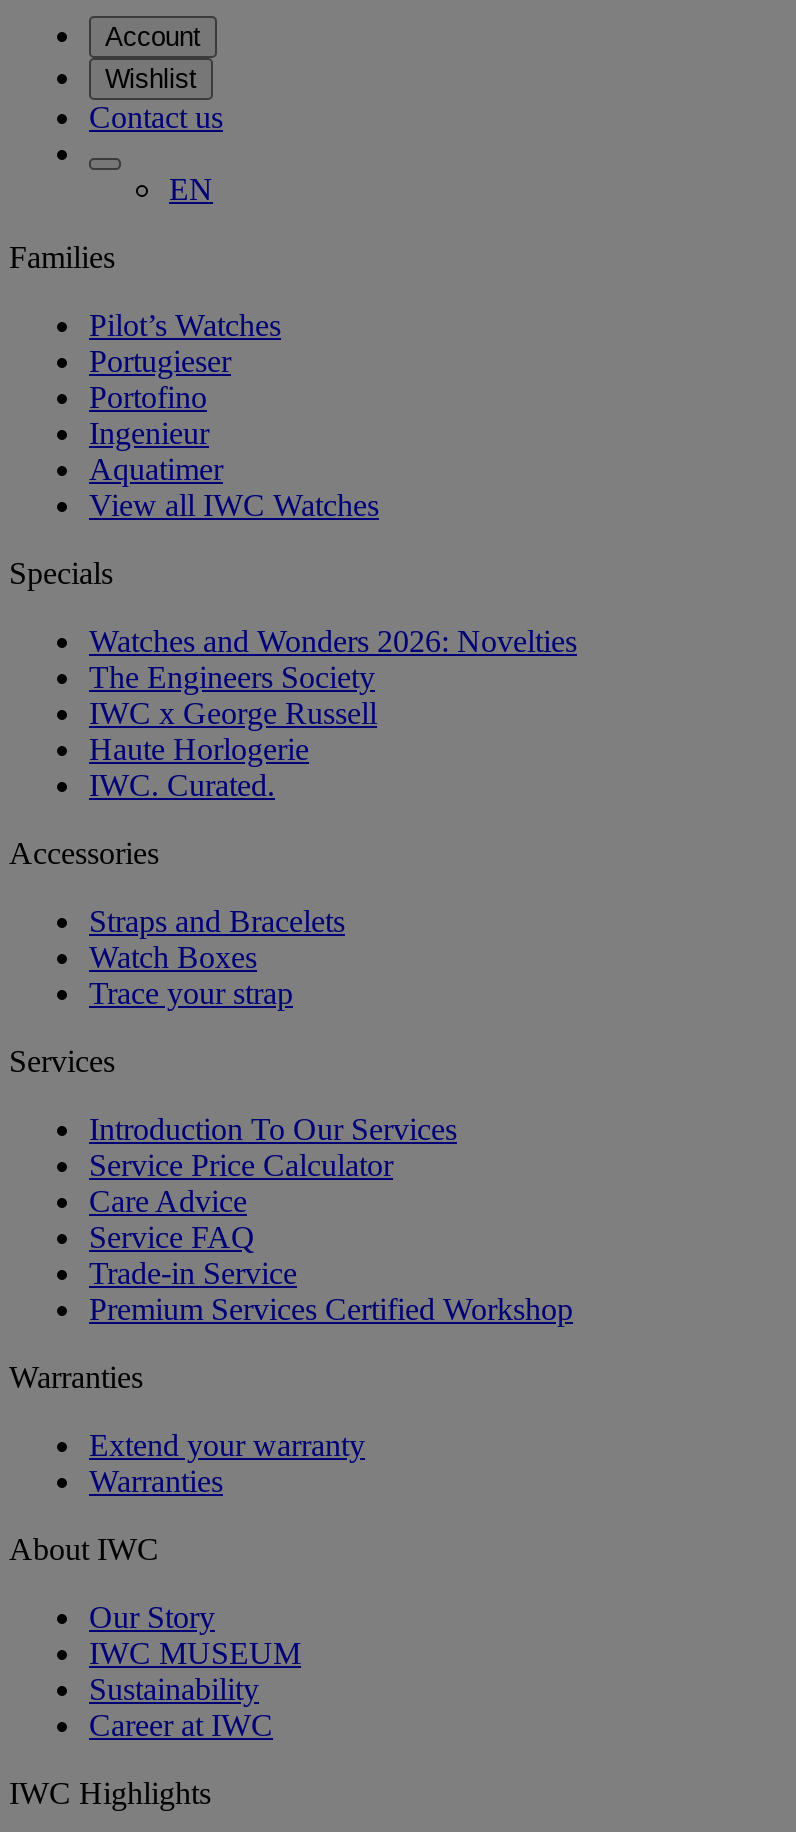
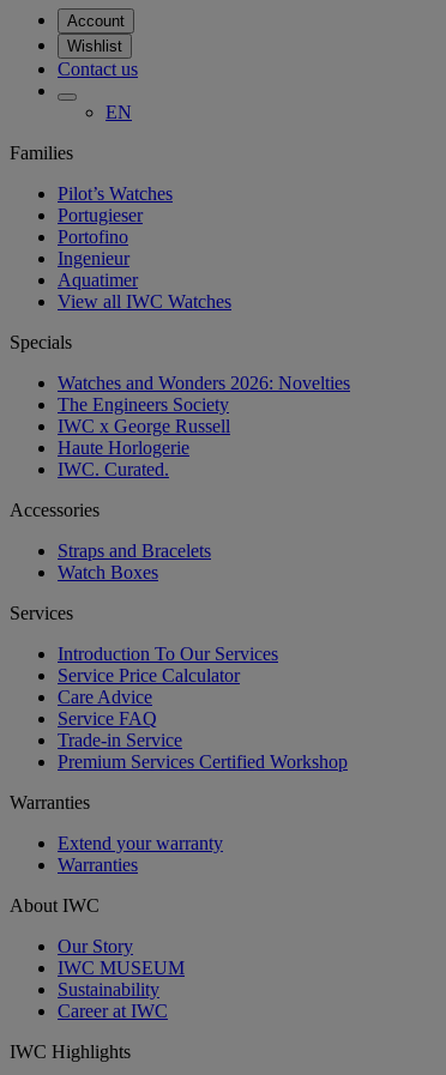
[89,976,293,1010] Trace your strap -> none

